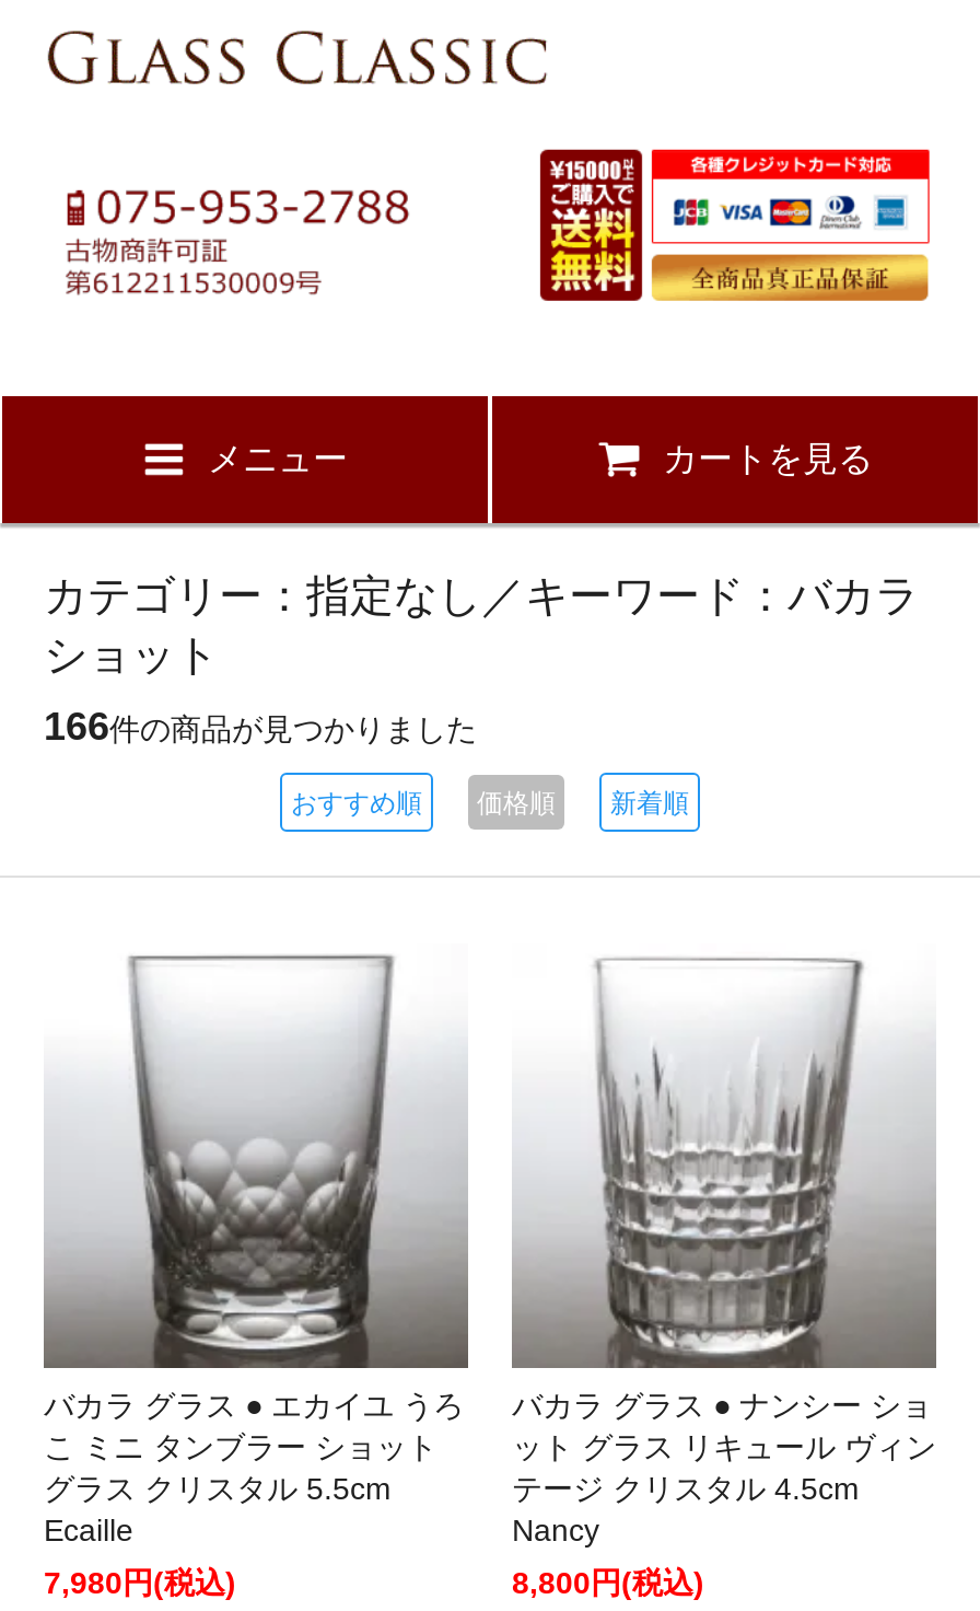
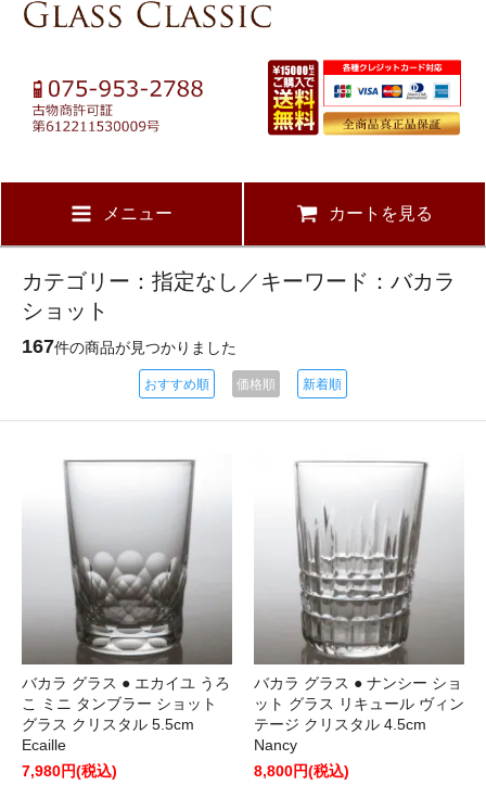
[44,704,477,747] 166件の商品が見つかりました -> [22,335,236,357] 167件の商品が見つかりました

